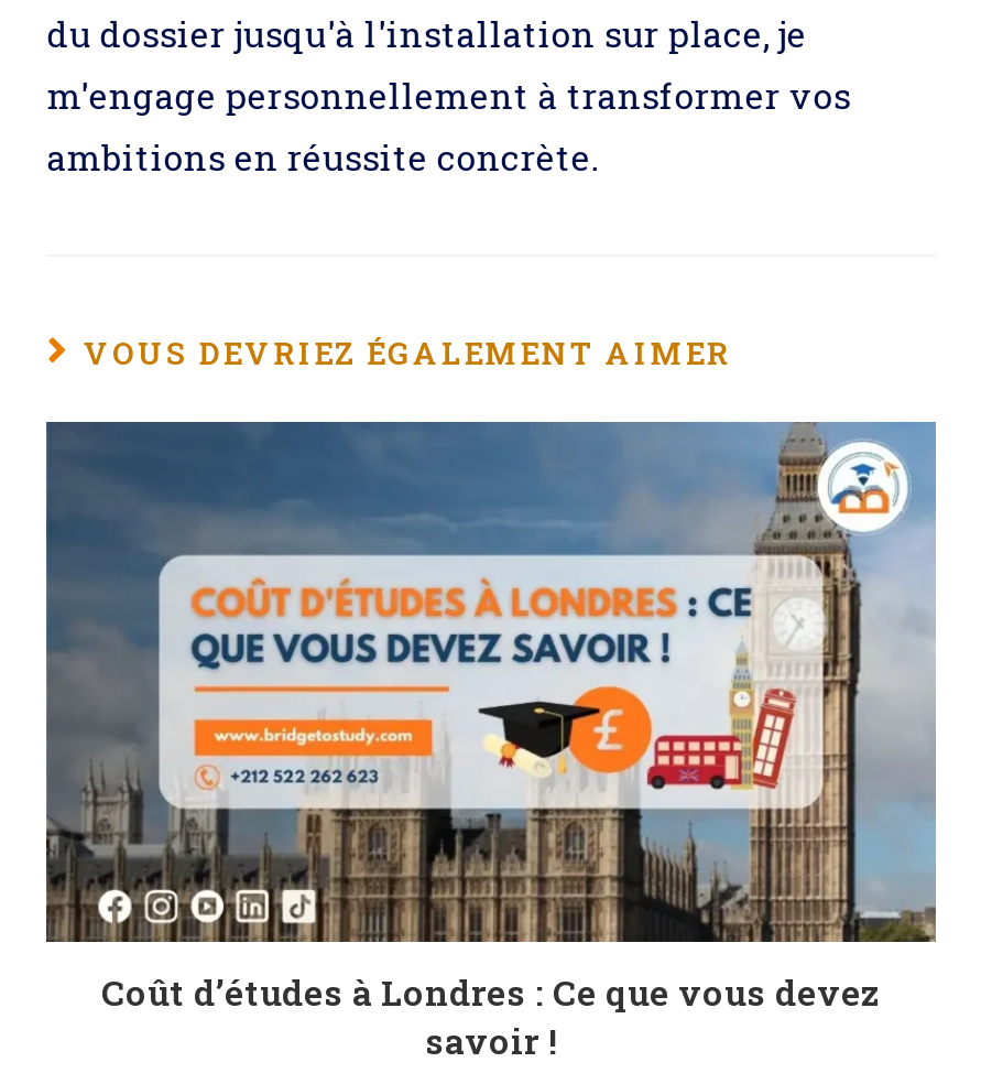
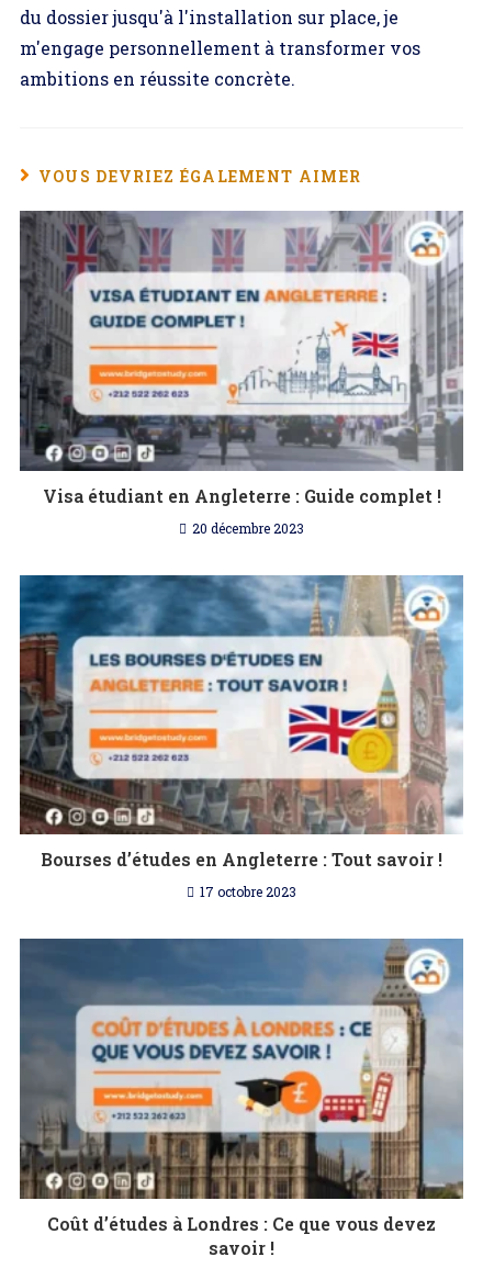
none -> [19,574,464,900] [image] | Bourses d’études en Angleterre : Tout savoir ! | 17 octobre 2023
none -> [20,211,463,536] [image] | Visa étudiant en Angleterre : Guide complet ! | 20 décembre 2023

